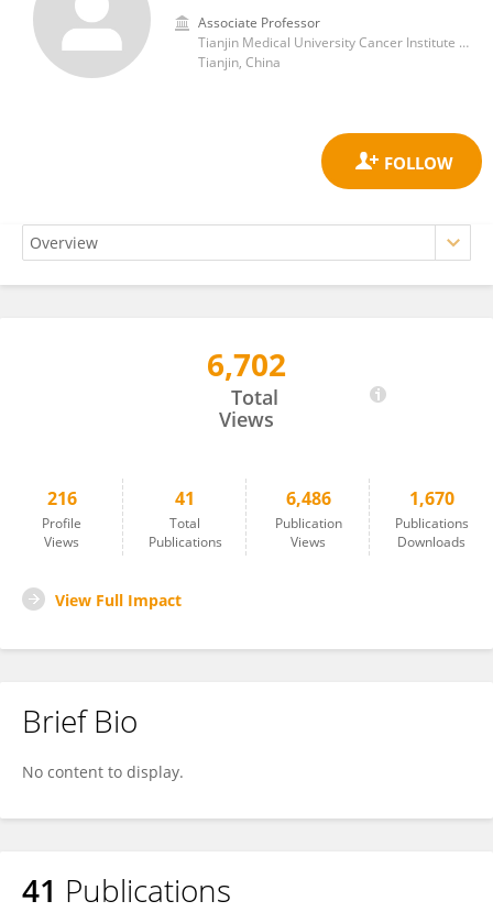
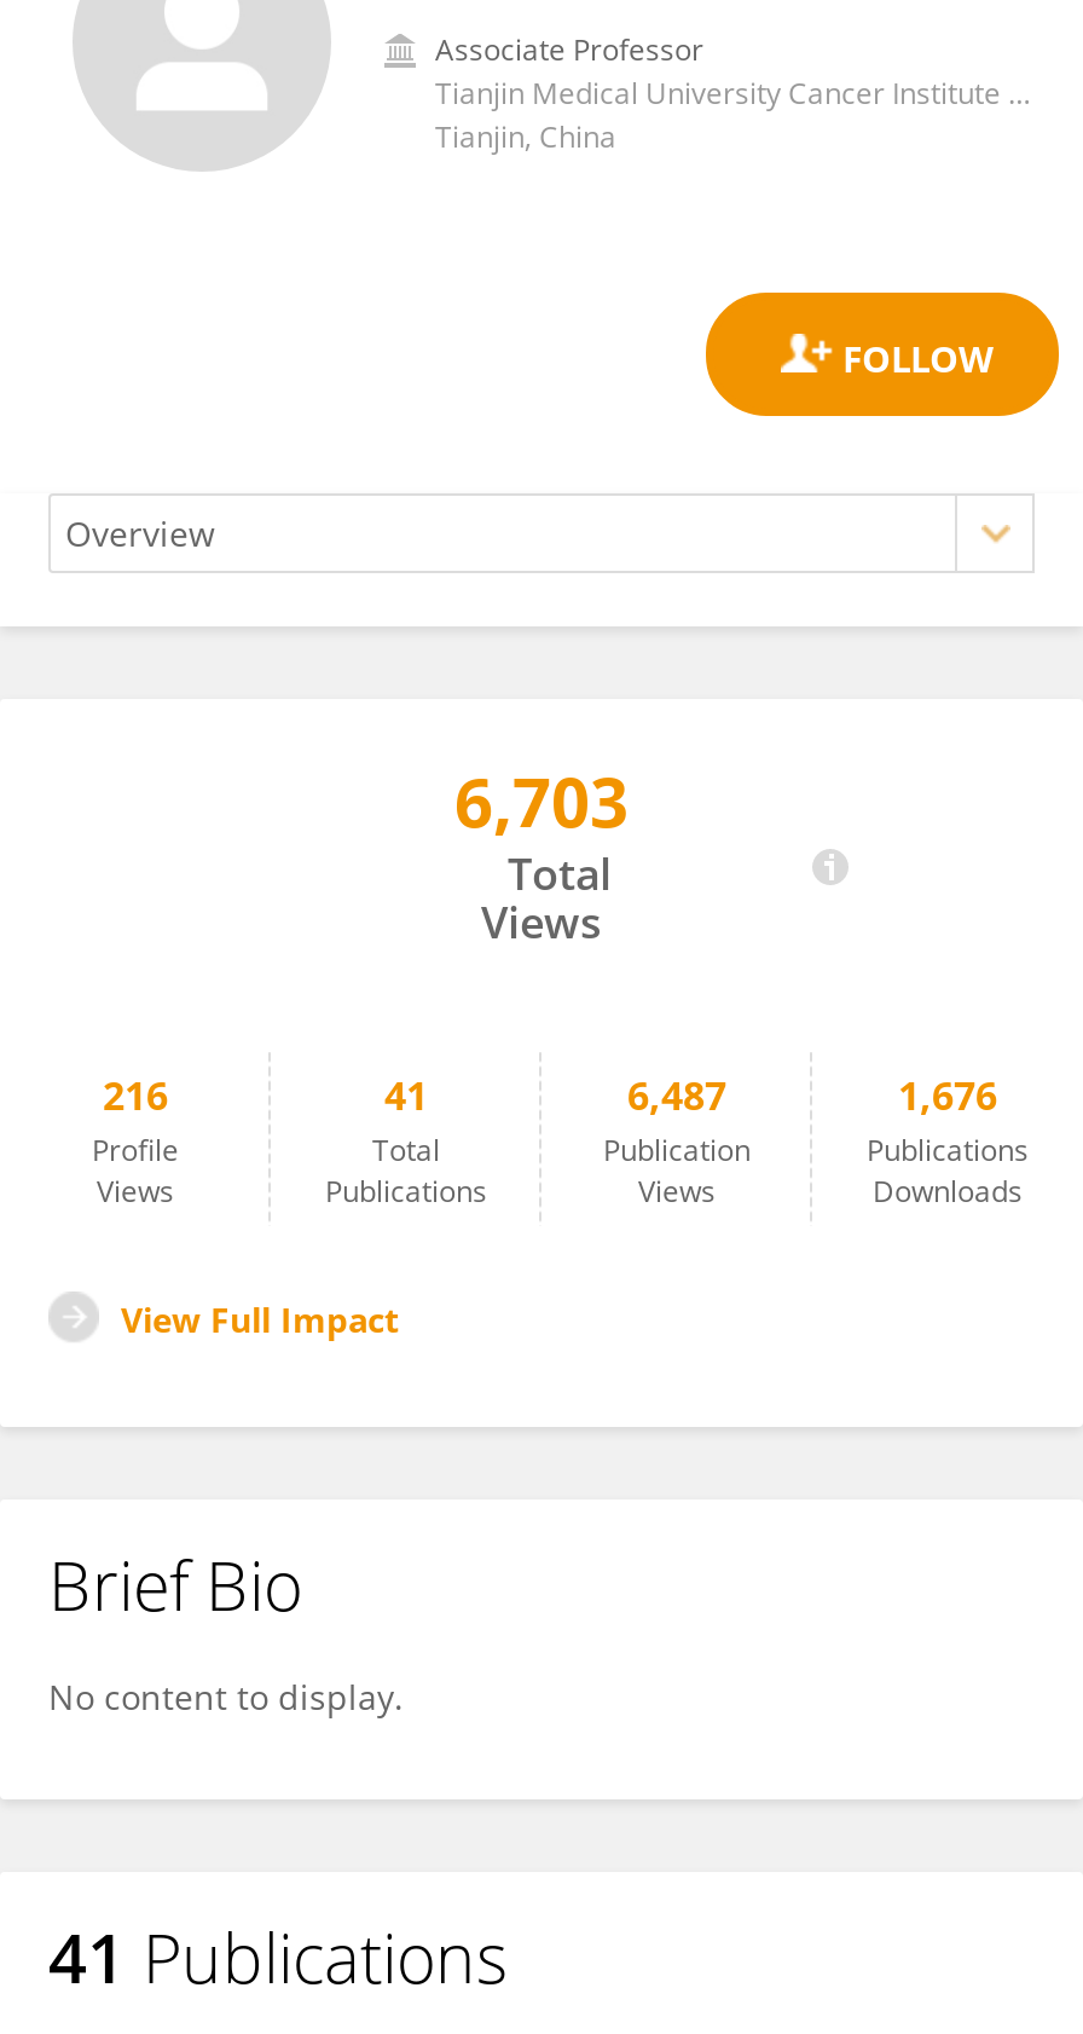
[207,343,286,385] 6,702 -> [454,755,629,846] 6,703
[286,486,331,510] 6,486 -> [627,1069,726,1122] 6,487
[409,486,454,510] 1,670 -> [898,1069,997,1122] 1,676

